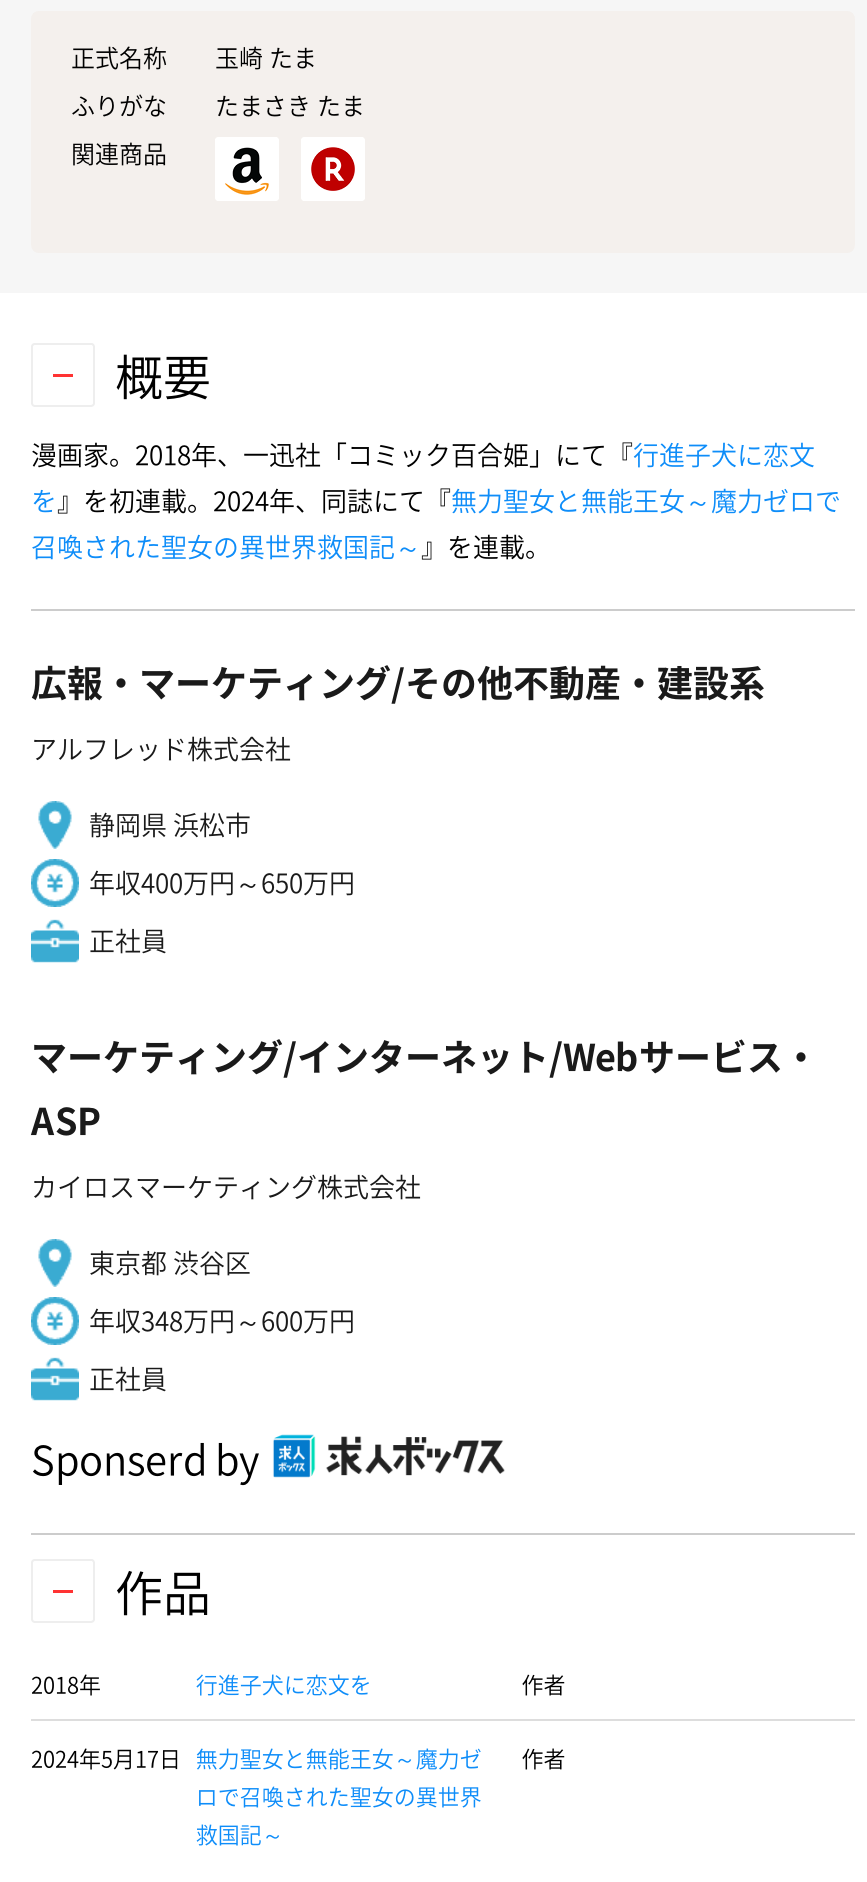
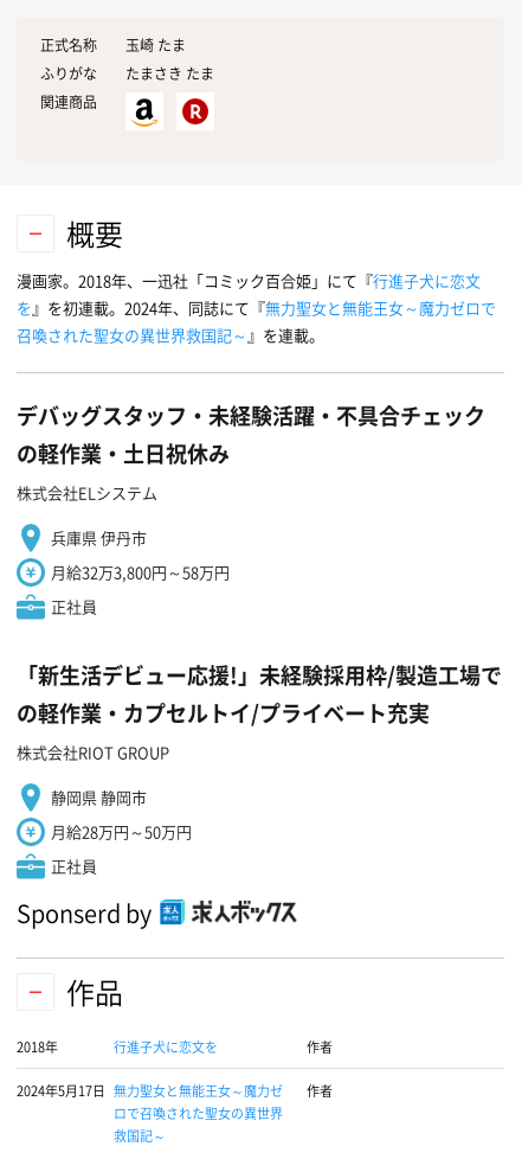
[31,655,765,767] 広報・マーケティング/その他不動産・建設系 | アルフレッド株式会社 -> [17,399,485,504] デバッグスタッフ・未経験活躍・不具合チェック | の軽作業・土日祝休み | 株式会社ELシステム
[89,805,251,843] 静岡県 浜松市 -> [51,526,147,549] 兵庫県 伊丹市
[89,863,355,901] 年収400万円～650万円 -> [51,561,230,583] 月給32万3,800円～58万円
[31,1029,819,1205] マーケティング/インターネット/Webサービス・ | ASP | カイロスマーケティング株式会社 -> [17,659,502,763] 「新生活デビュー応援!」未経験採用枠/製造工場で | の軽作業・カプセルトイ/プライベート充実 | 株式会社RIOT GROUP
[89,1243,251,1281] 東京都 渋谷区 -> [51,786,147,808] 静岡県 静岡市
[89,1301,355,1339] 年収348万円～600万円 -> [51,820,192,843] 月給28万円～50万円

